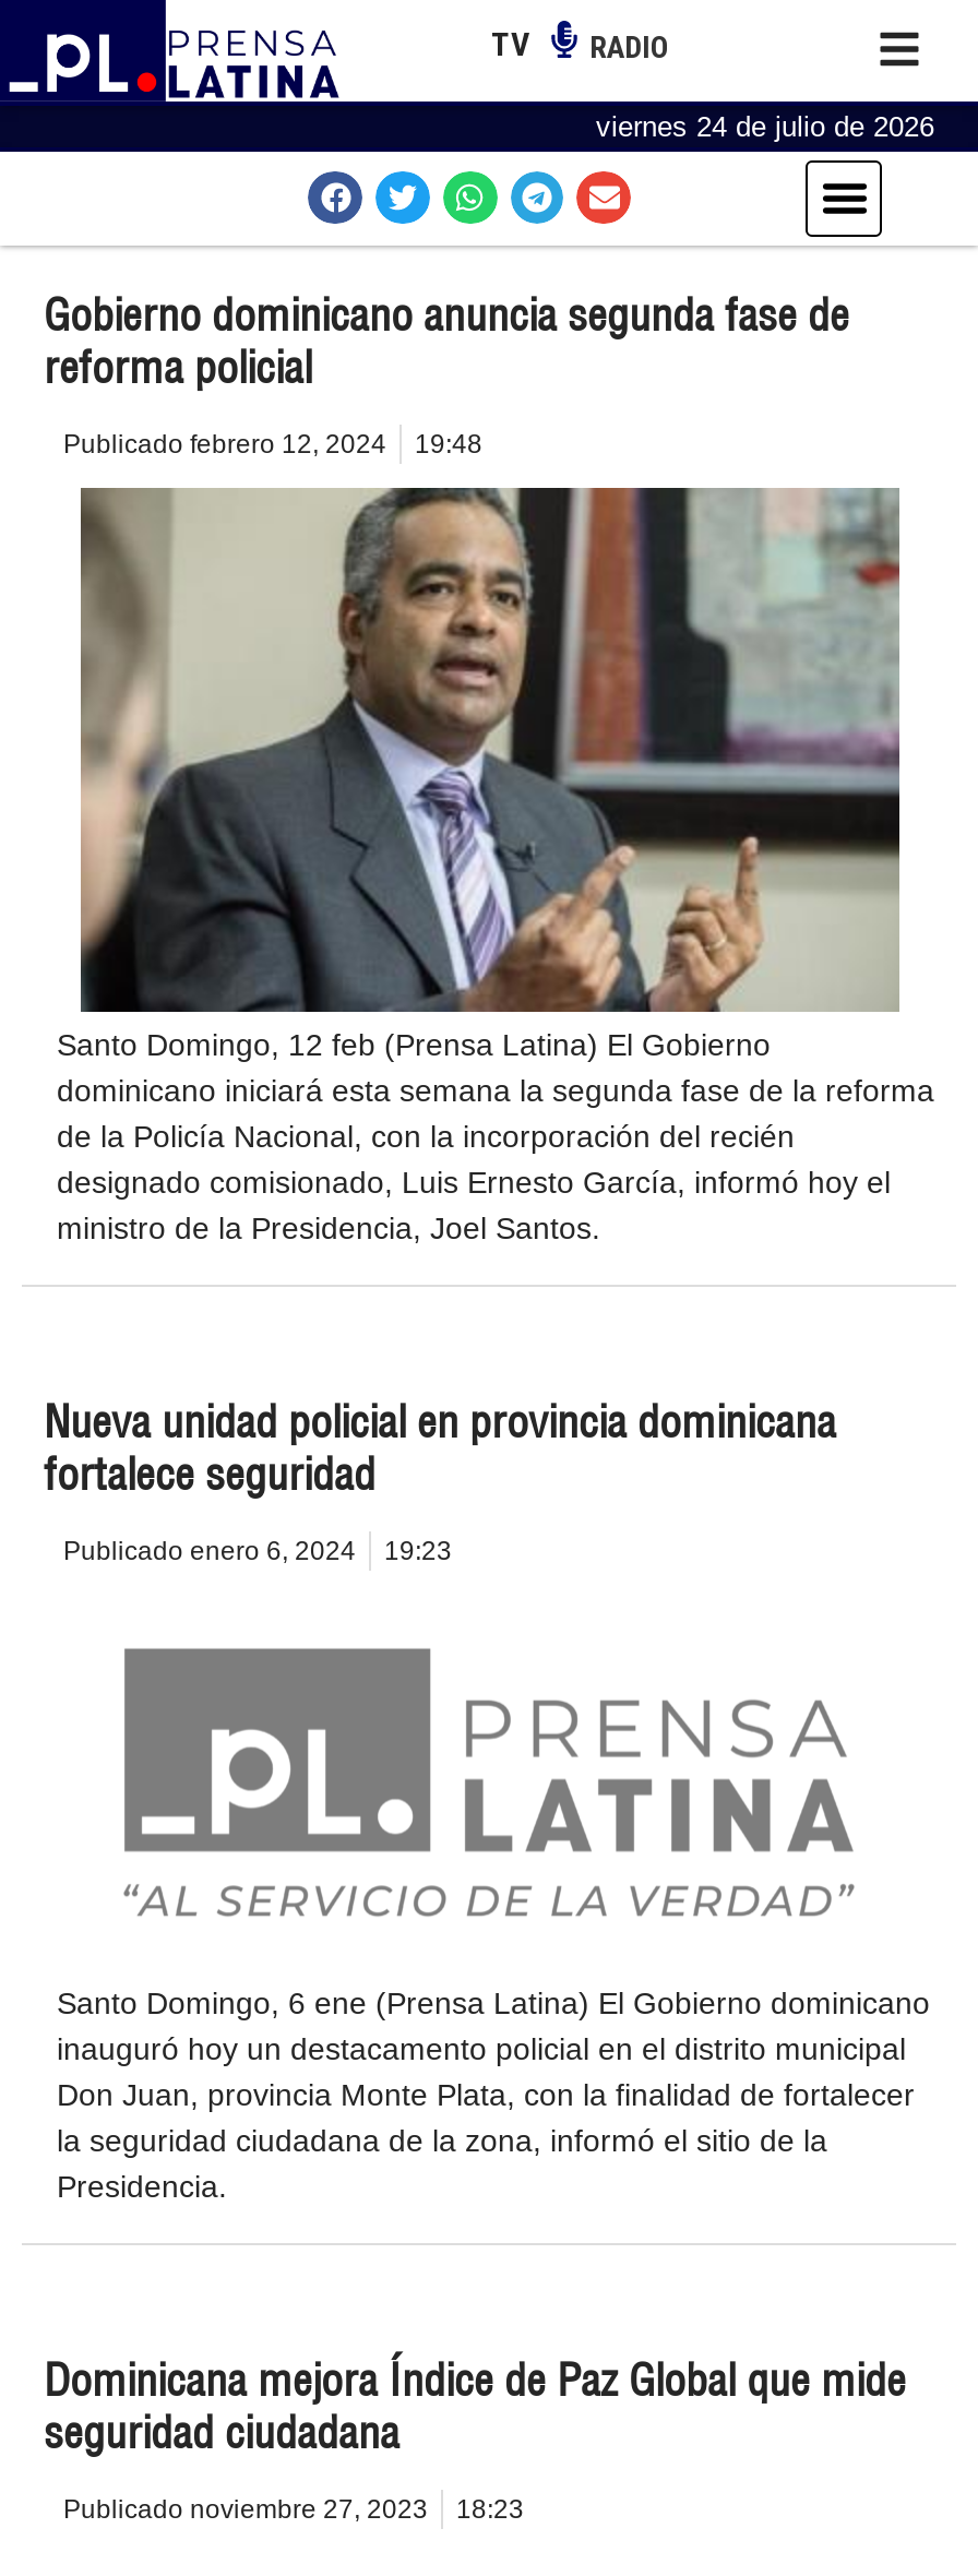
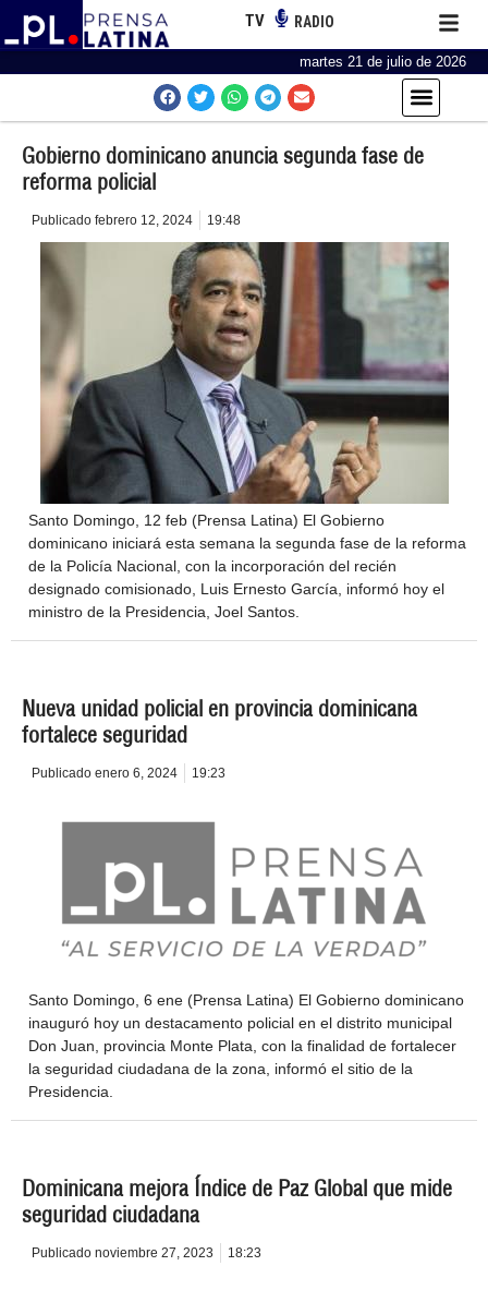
[596,109,934,142] viernes 24 de julio de 2026 -> [300,53,466,70] martes 21 de julio de 2026

